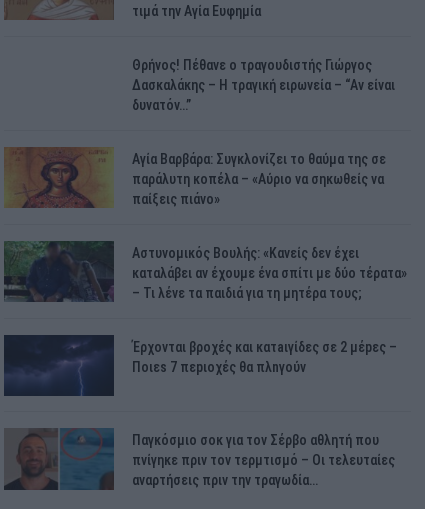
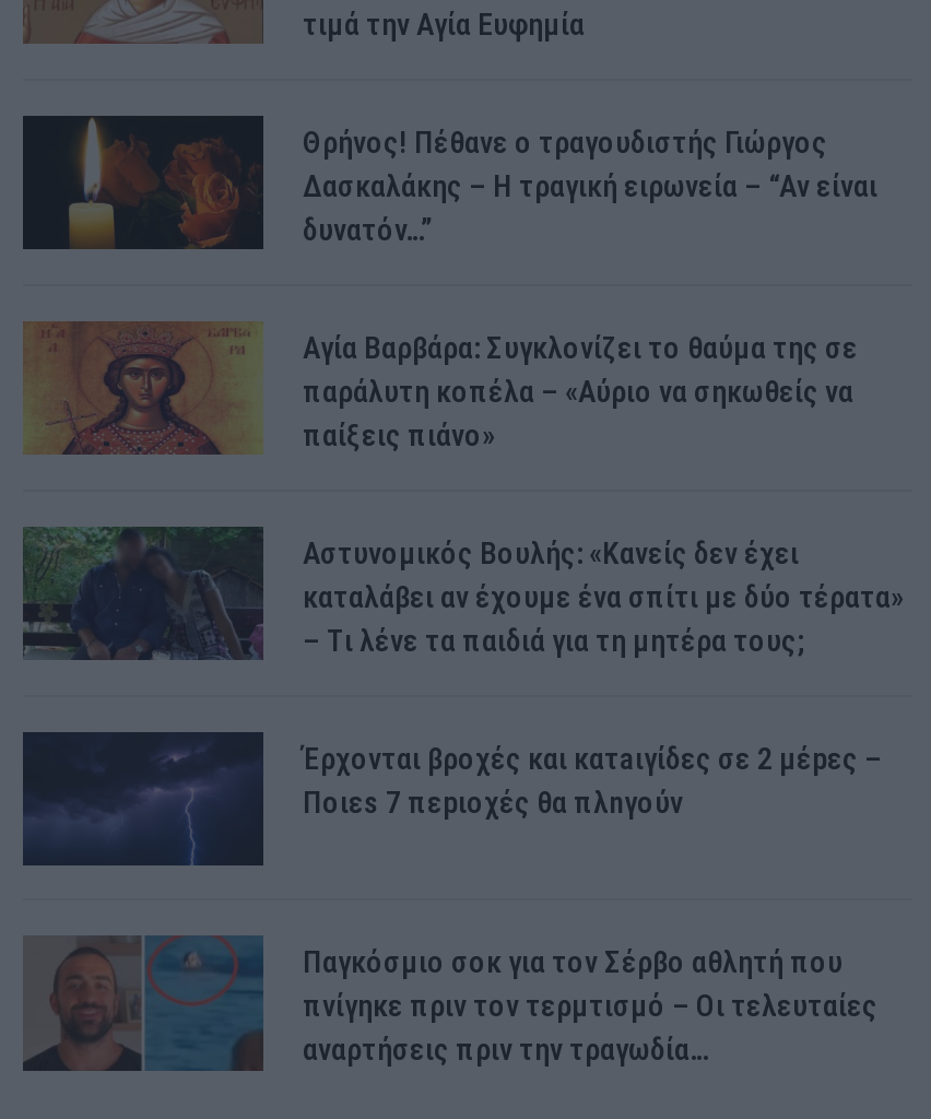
none -> [21,114,266,251] [image]

